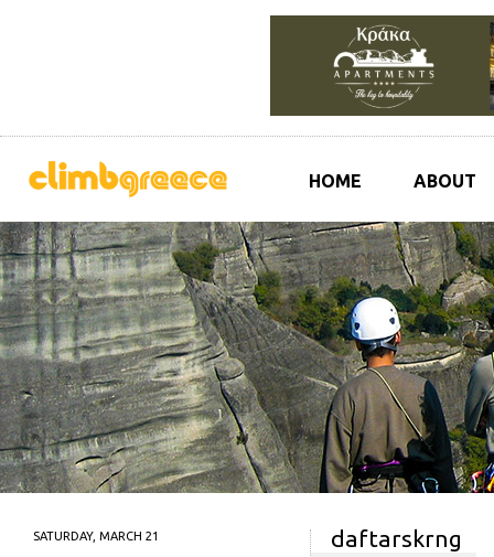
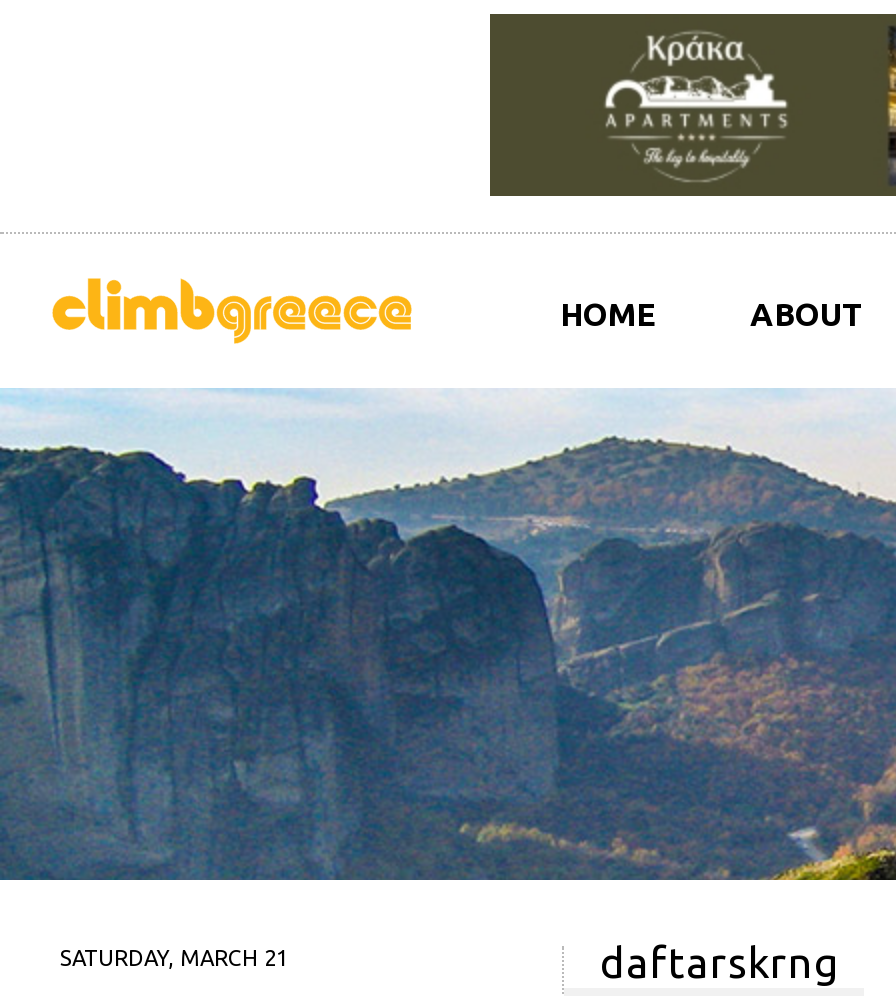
[3,221,491,494] [image] -> [6,388,890,882] [image]

